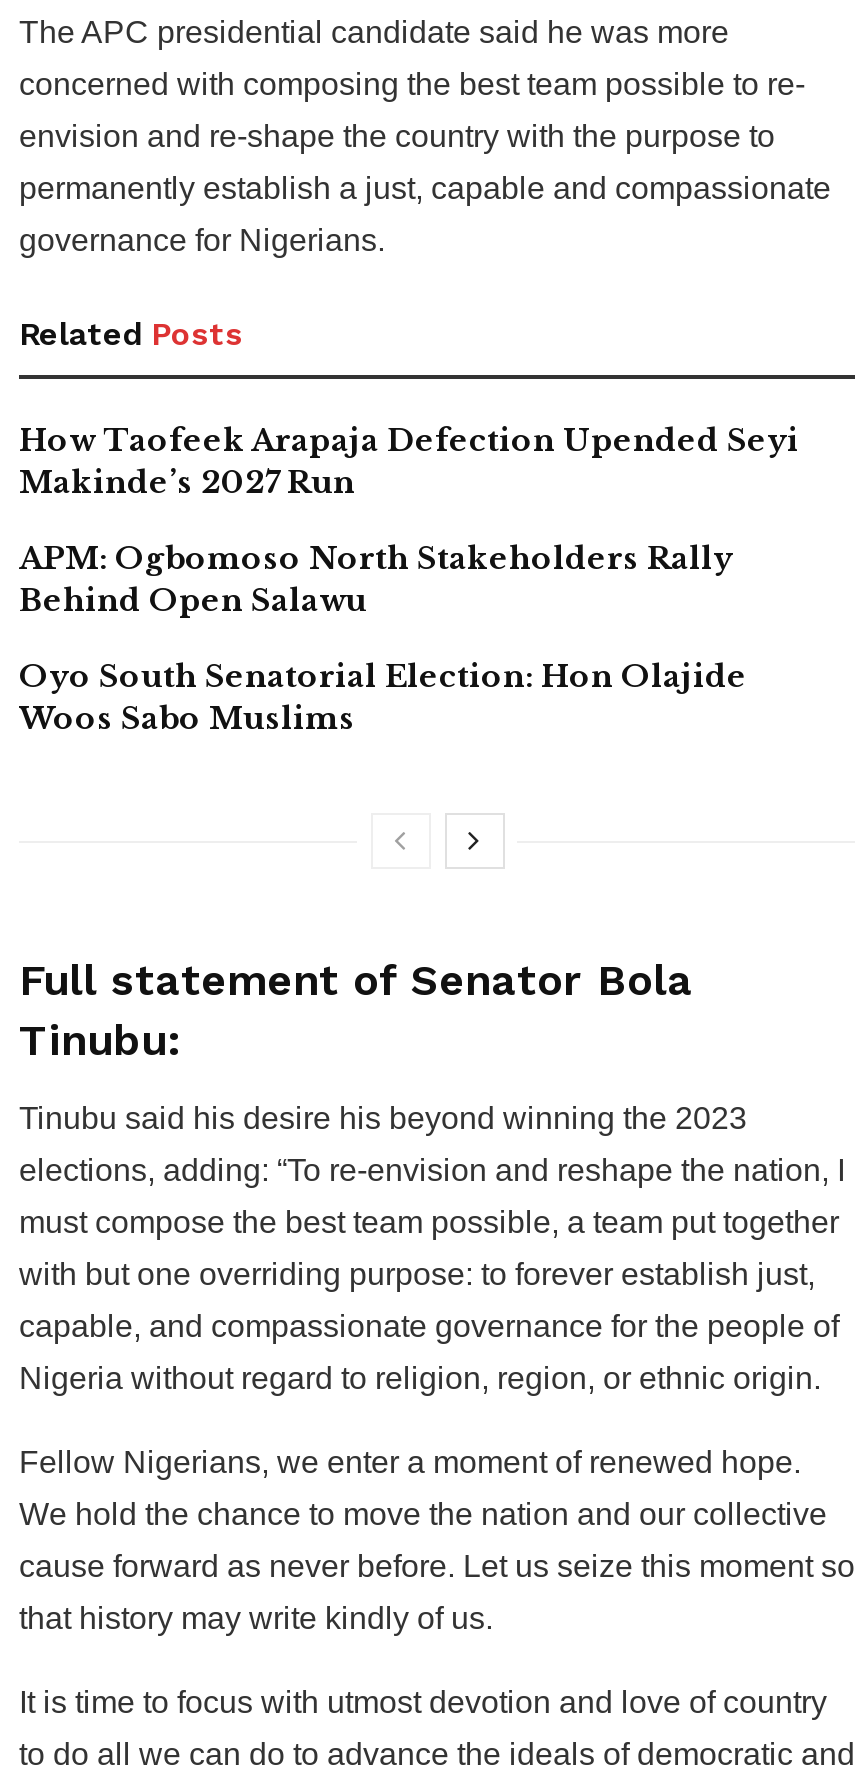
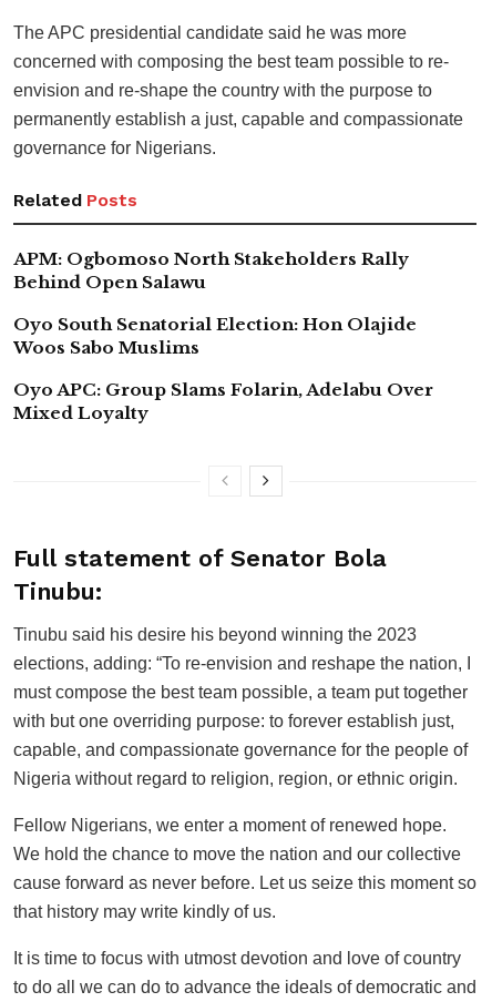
[19,420,799,500] How Taofeek Arapaja Defection Upended Seyi | Makinde’s 2027 Run -> none
moved [19,538,747,736] -> [13,248,417,357]: APM: Ogbomoso North Stakeholders Rally | Behind Open Salawu | Oyo South Senatorial Election: Hon Olajide | Woos Sabo Muslims
none -> [13,379,433,423] Oyo APC: Group Slams Folarin, Adelabu Over | Mixed Loyalty

